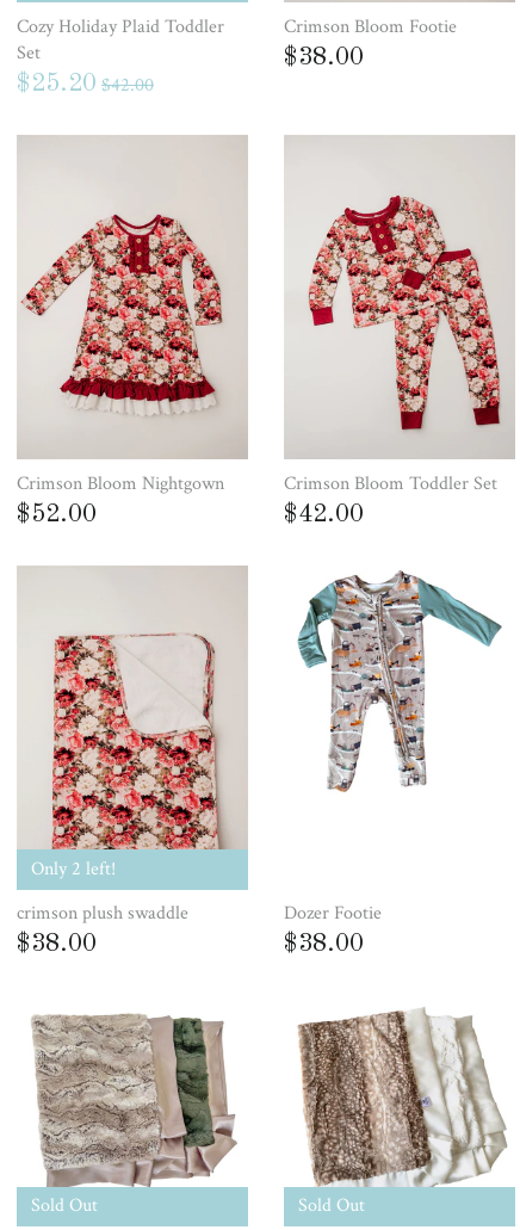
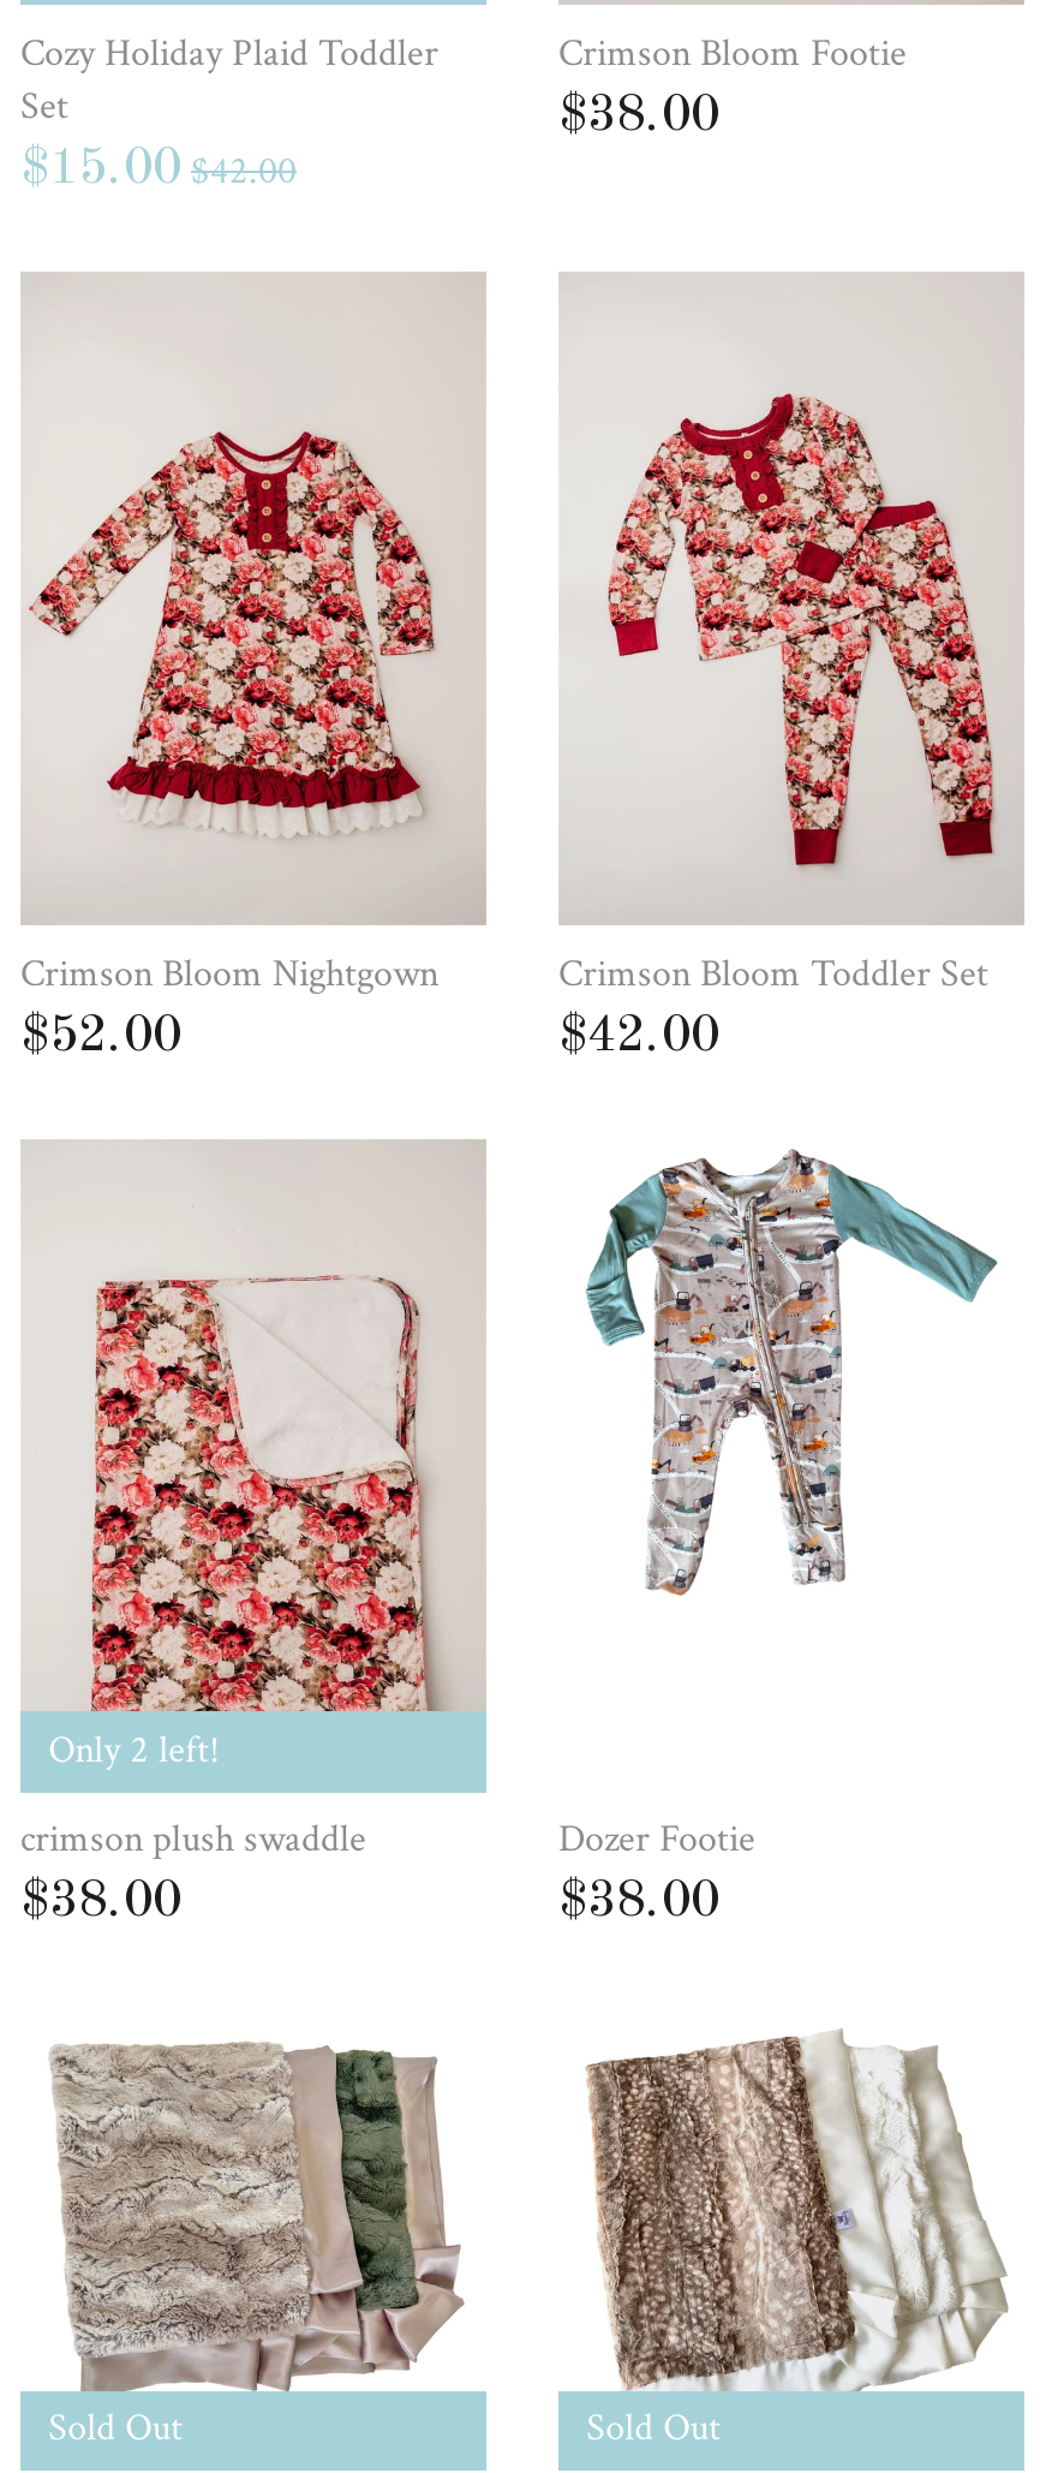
[17,72,154,98] $25.20 $42.00 -> [20,144,297,197] $15.00 $42.00

